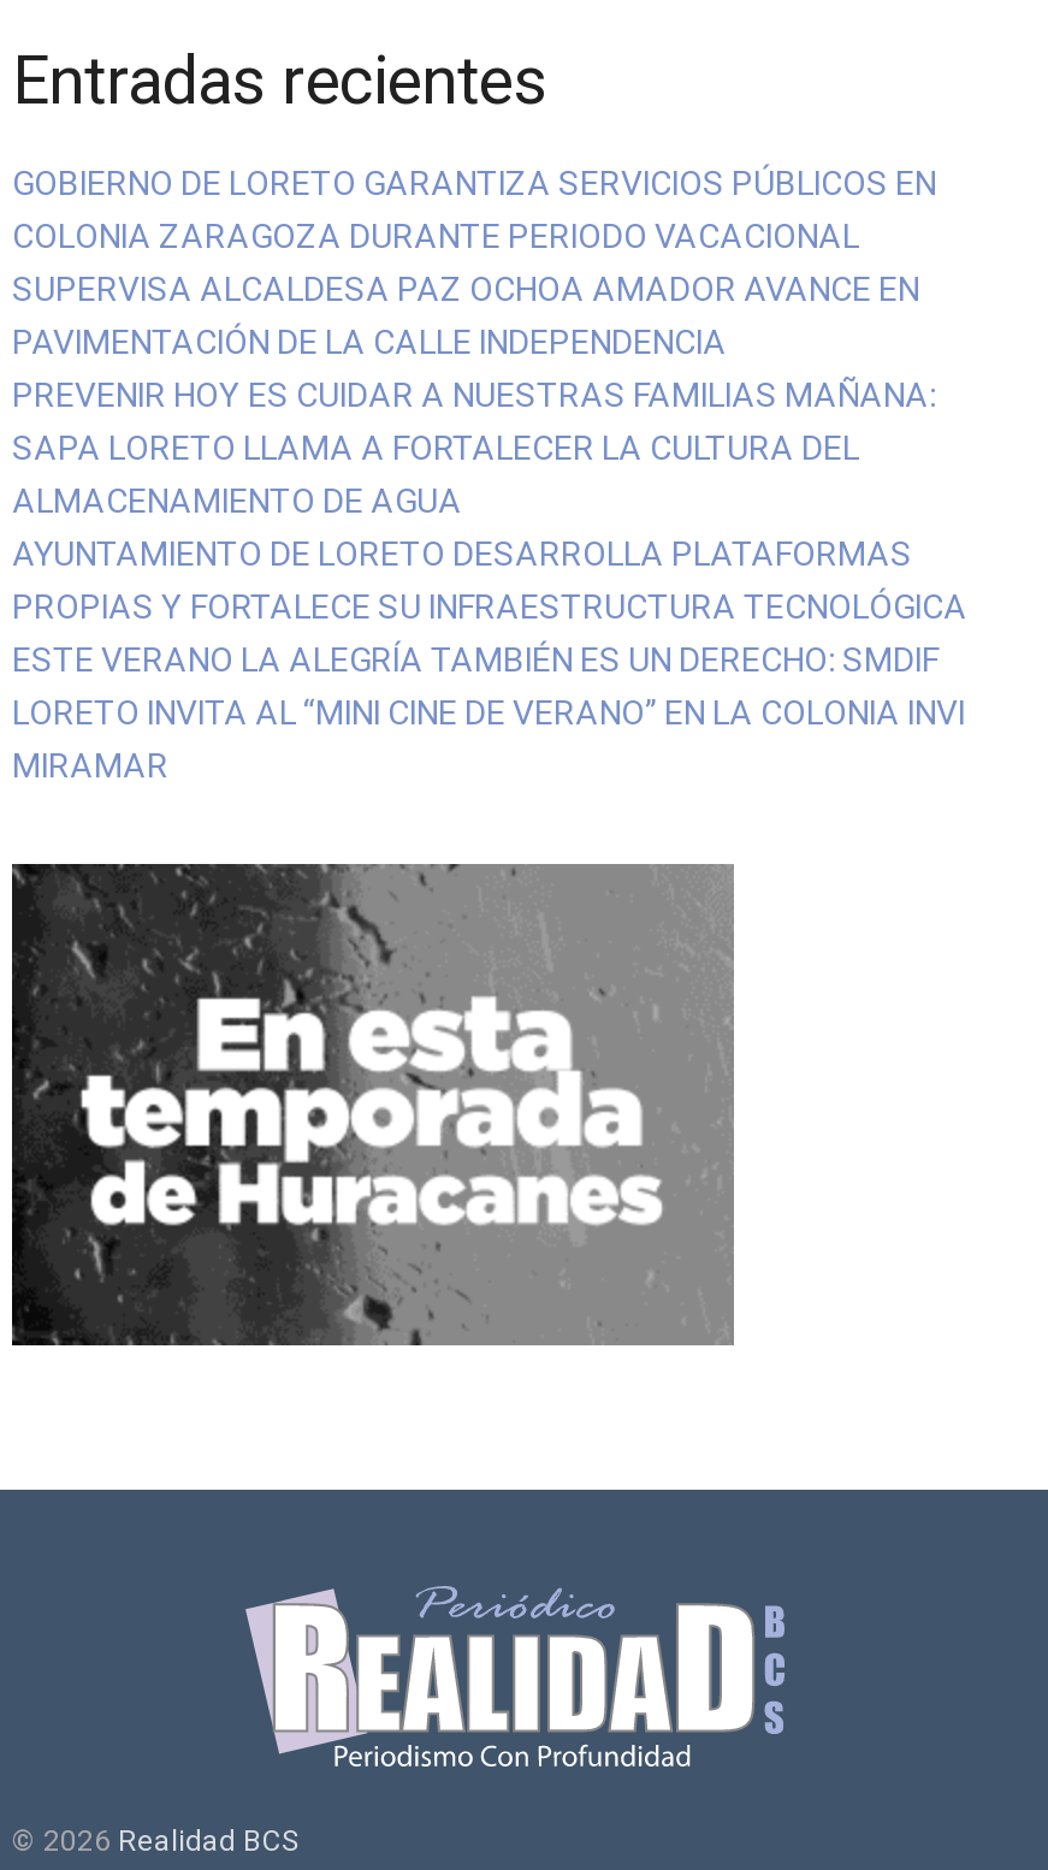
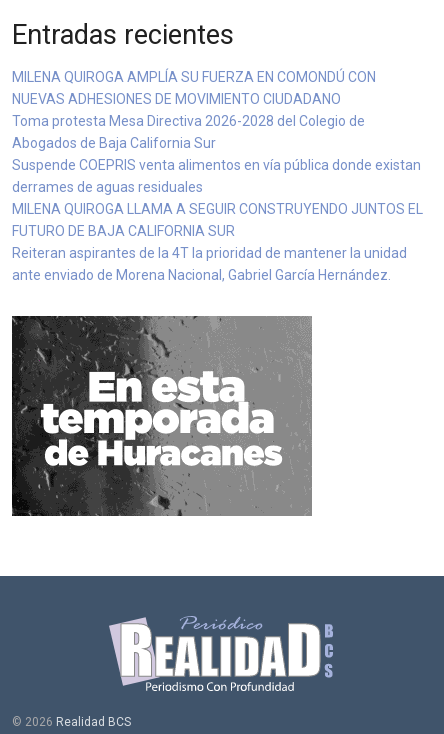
[12,165,967,786] GOBIERNO DE LORETO GARANTIZA SERVICIOS PÚBLICOS EN | COLONIA ZARAGOZA DURANTE PERIODO VACACIONAL | SUPERVISA ALCALDESA PAZ OCHOA AMADOR AVANCE EN | PAVIMENTACIÓN DE LA CALLE INDEPENDENCIA | PREVENIR HOY ES CUIDAR A NUESTRAS FAMILIAS MAÑANA: | SAPA LORETO LLAMA A FORTALECER LA CULTURA DEL | ALMACENAMIENTO DE AGUA | AYUNTAMIENTO DE LORETO DESARROLLA PLATAFORMAS | PROPIAS Y FORTALECE SU INFRAESTRUCTURA TECNOLÓGICA | ESTE VERANO LA ALEGRÍA TAMBIÉN ES UN DERECHO: SMDIF | LORETO INVITA AL “MINI CINE DE VERANO” EN LA COLONIA INVI | MIRAMAR -> [12,69,423,283] MILENA QUIROGA AMPLÍA SU FUERZA EN COMONDÚ CON | NUEVAS ADHESIONES DE MOVIMIENTO CIUDADANO | Toma protesta Mesa Directiva 2026-2028 del Colegio de | Abogados de Baja California Sur | Suspende COEPRIS venta alimentos en vía pública donde existan | derrames de aguas residuales | MILENA QUIROGA LLAMA A SEGUIR CONSTRUYENDO JUNTOS EL | FUTURO DE BAJA CALIFORNIA SUR | Reiteran aspirantes de la 4T la prioridad de mantener la unidad | ante enviado de Morena Nacional, Gabriel García Hernández.

